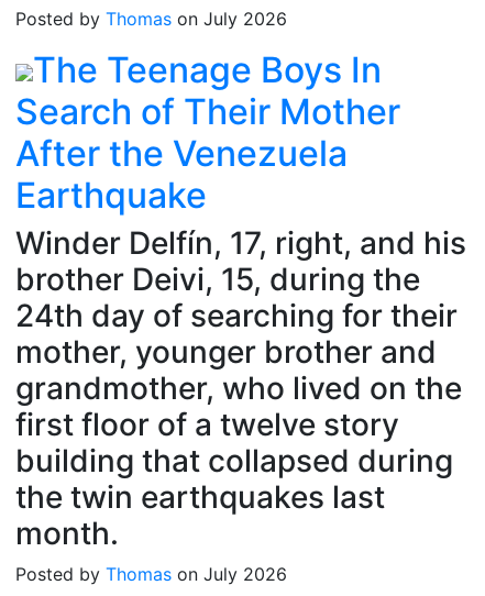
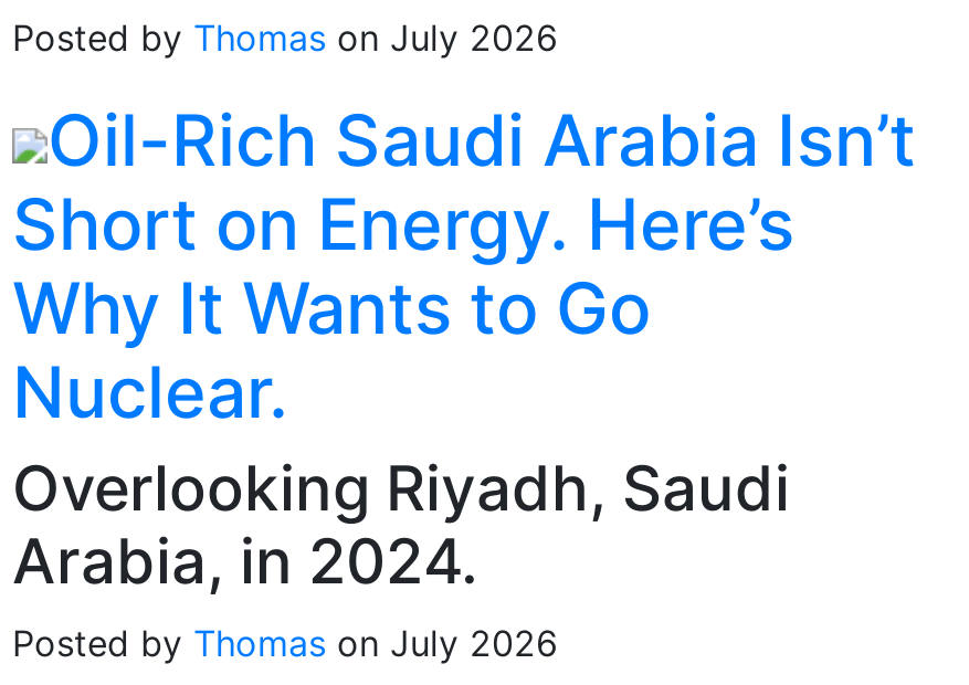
[15,48,466,552] The Teenage Boys In | Search of Their Mother | After the Venezuela | Earthquake | Winder Delfín, 17, right, and his | brother Deivi, 15, during the | 24th day of searching for their | mother, younger brother and | grandmother, who lived on the | first floor of a twelve story | building that collapsed during | the twin earthquakes last | month. -> [12,97,916,599] Oil-Rich Saudi Arabia Isn’t | Short on Energy. Here’s | Why It Wants to Go | Nuclear. | Overlooking Riyadh, Saudi | Arabia, in 2024.

